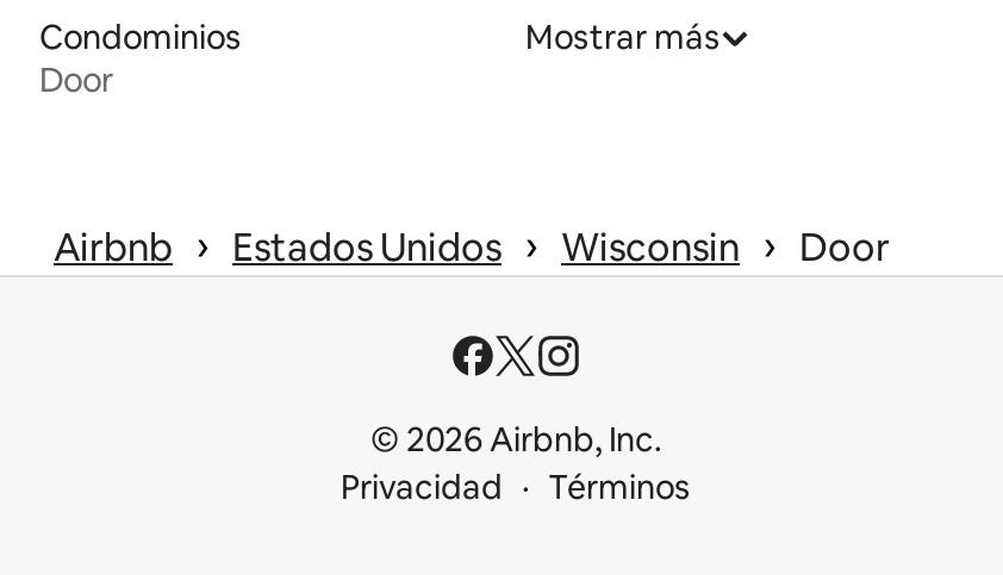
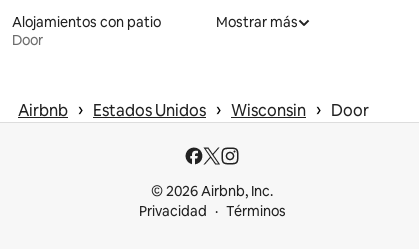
[39,15,242,58] Condominios -> [12,13,161,31] Alojamientos con patio

